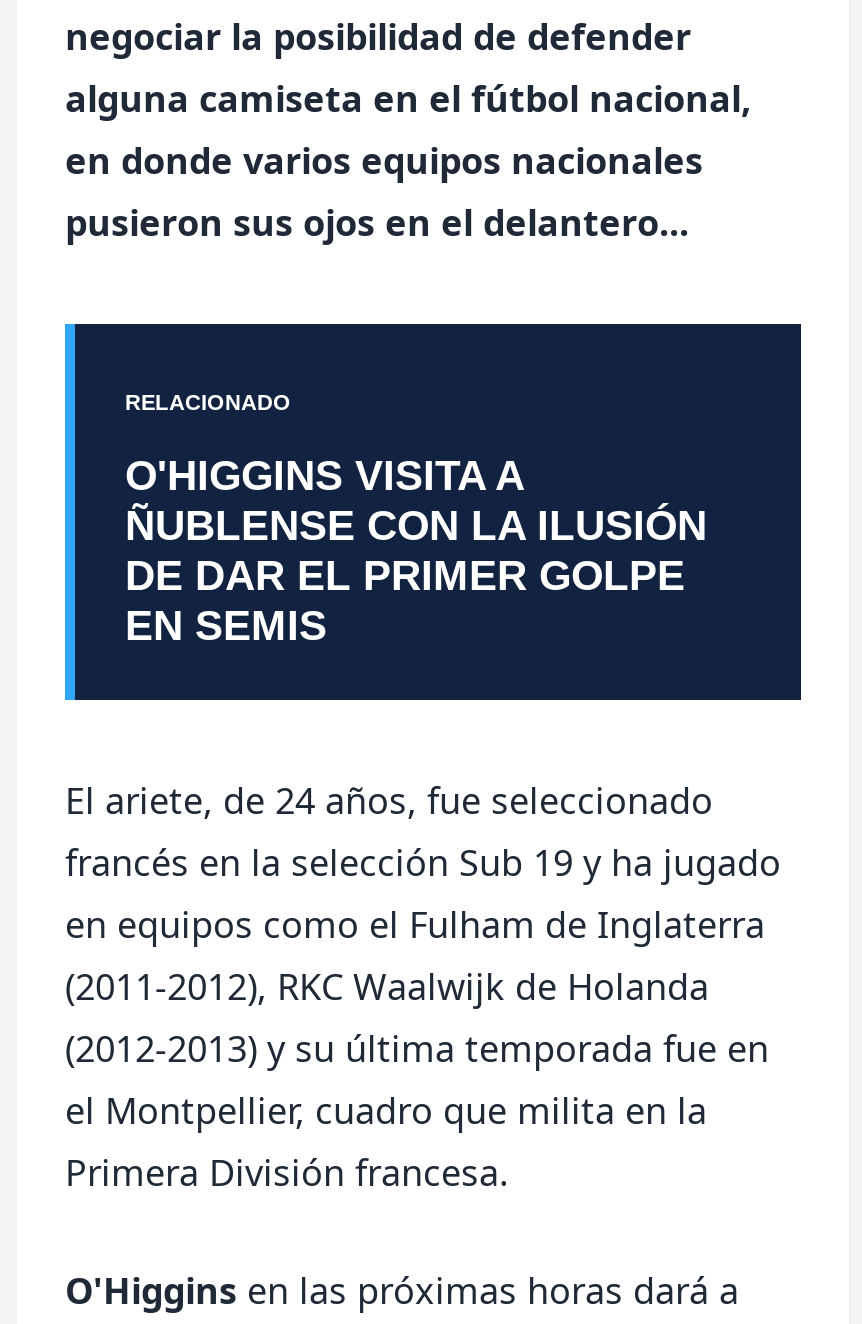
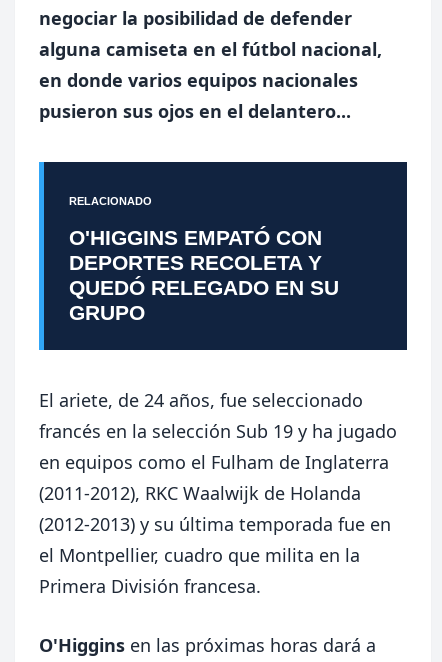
[125,451,707,647] O'HIGGINS VISITA A | ÑUBLENSE CON LA ILUSIÓN | DE DAR EL PRIMER GOLPE | EN SEMIS -> [69,226,339,324] O'HIGGINS EMPATÓ CON | DEPORTES RECOLETA Y | QUEDÓ RELEGADO EN SU | GRUPO

